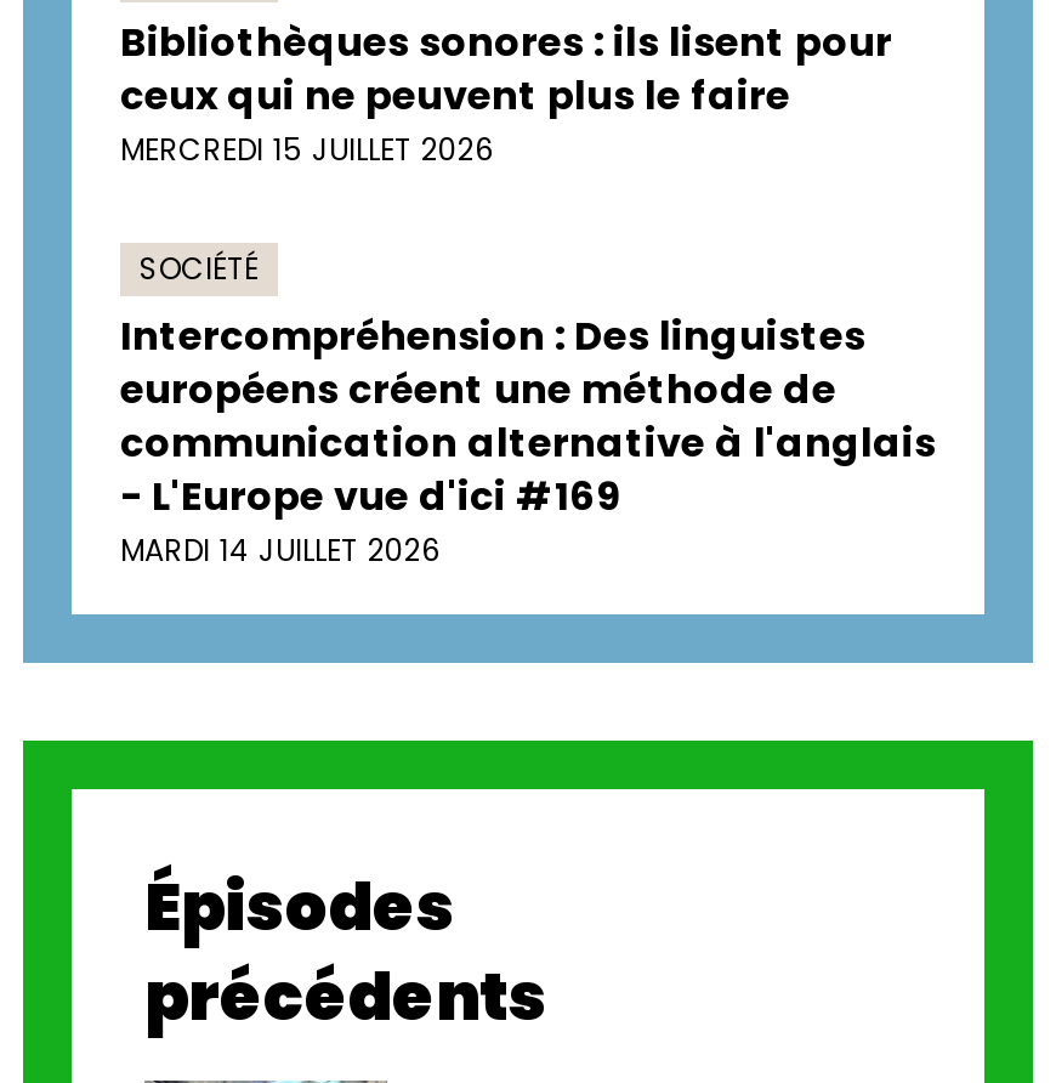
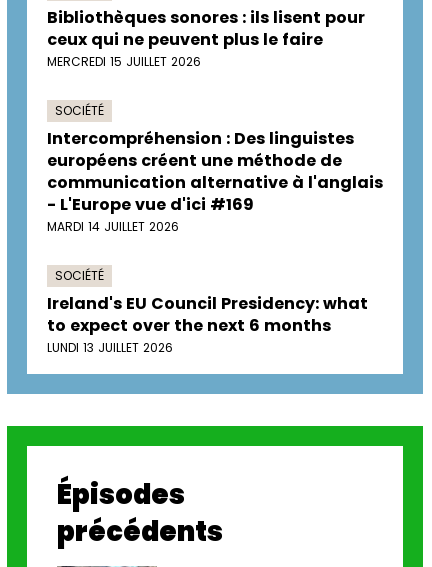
none -> [47,267,368,356] SOCIÉTÉ | Ireland's EU Council Presidency: what | to expect over the next 6 months | LUNDI 13 JUILLET 2026

